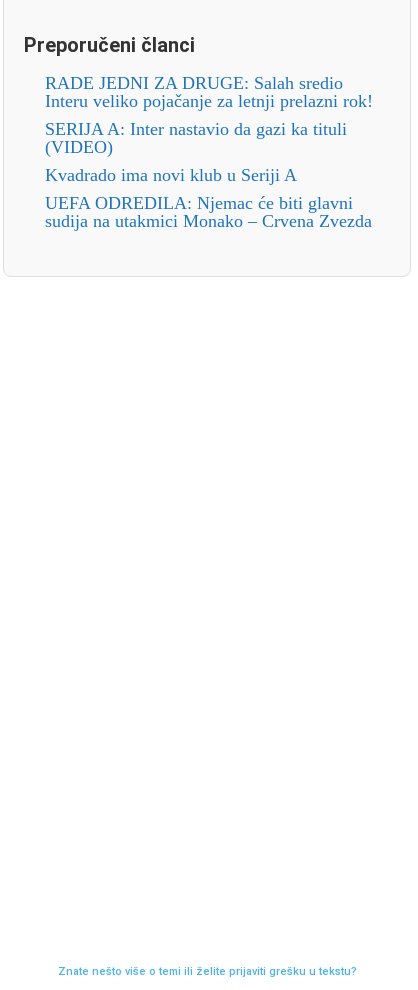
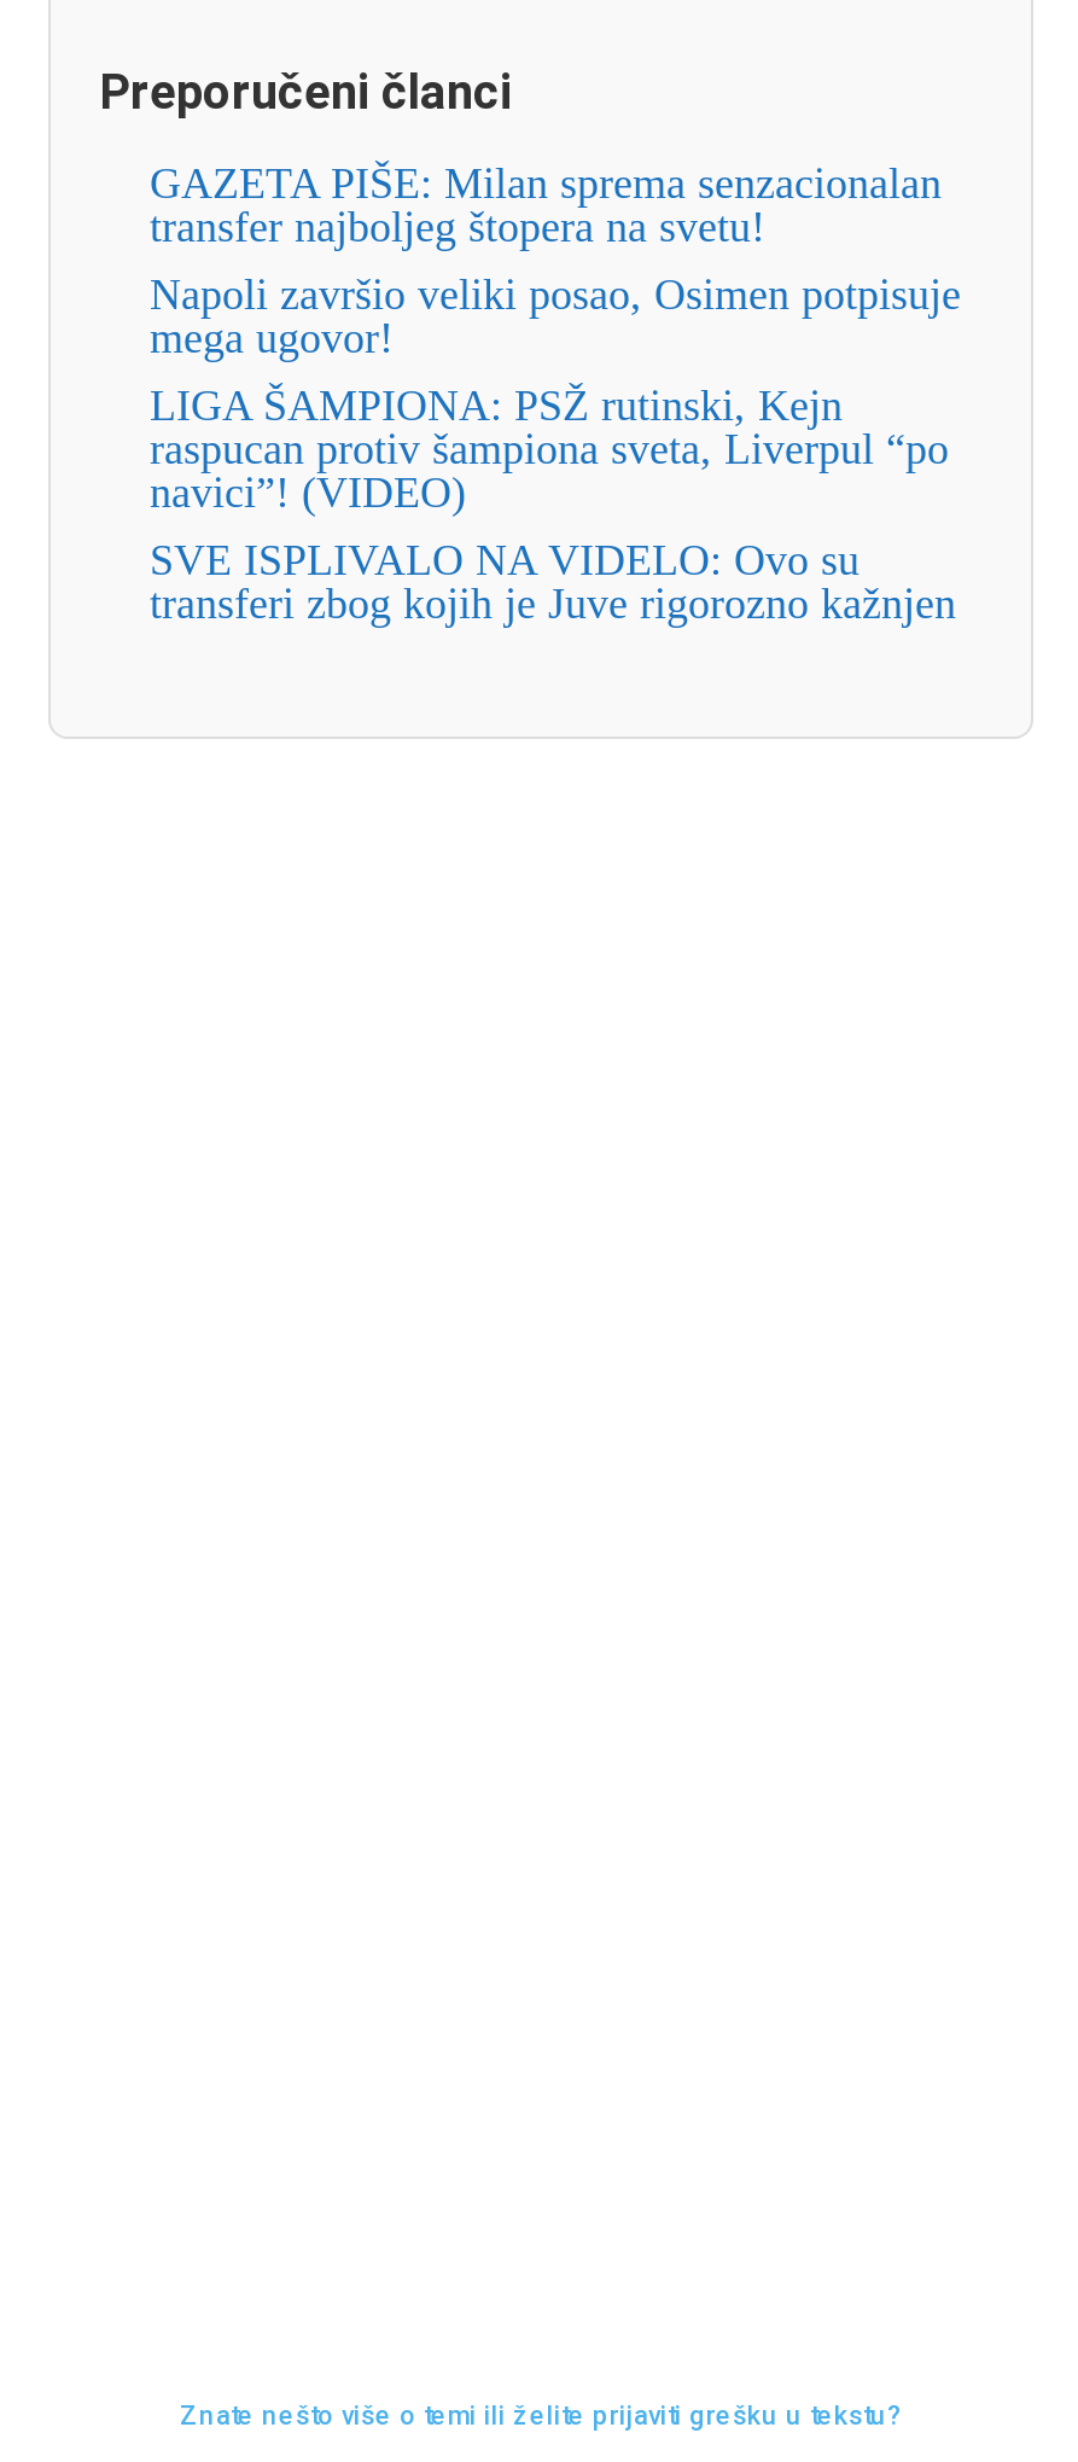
[45,73,373,231] RADE JEDNI ZA DRUGE: Salah sredio | Interu veliko pojačanje za letnji prelazni rok! | SERIJA A: Inter nastavio da gazi ka tituli | (VIDEO) | Kvadrado ima novi klub u Seriji A | UEFA ODREDILA: Njemac će biti glavni | sudija na utakmici Monako – Crvena Zvezda -> [150,161,961,629] GAZETA PIŠE: Milan sprema senzacionalan | transfer najboljeg štopera na svetu! | Napoli završio veliki posao, Osimen potpisuje | mega ugovor! | LIGA ŠAMPIONA: PSŽ rutinski, Kejn | raspucan protiv šampiona sveta, Liverpul “po | navici”! (VIDEO) | SVE ISPLIVALO NA VIDELO: Ovo su | transferi zbog kojih je Juve rigorozno kažnjen

